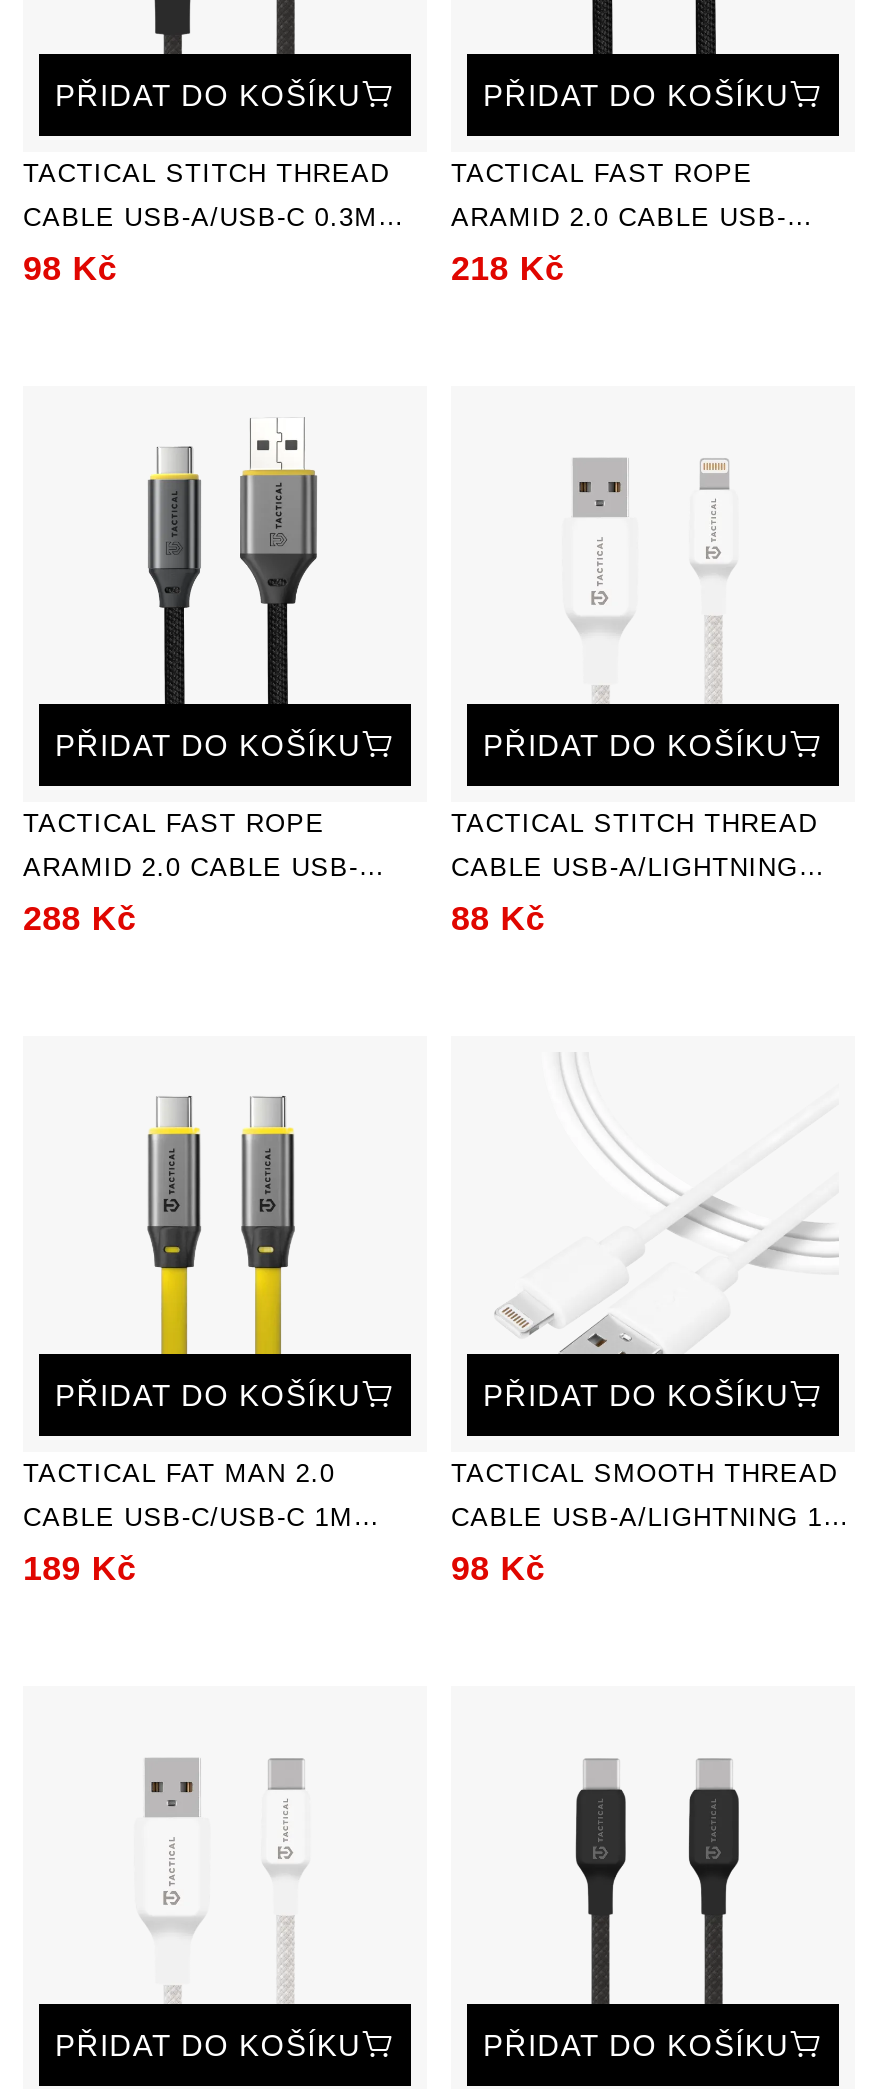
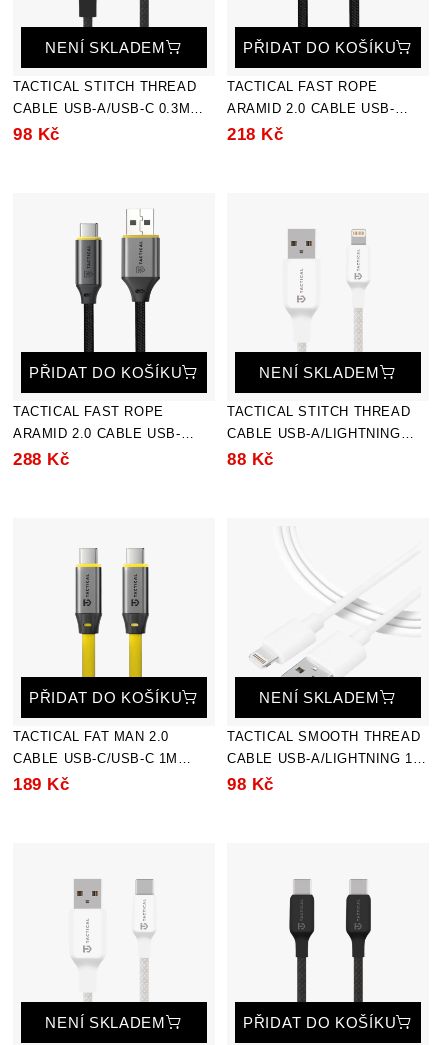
[55,77,361,111] PŘIDAT DO KOŠÍKU -> [45,39,166,56] NENÍ SKLADEM
[483,727,789,761] PŘIDAT DO KOŠÍKU -> [259,364,380,381] NENÍ SKLADEM
[483,1377,789,1411] PŘIDAT DO KOŠÍKU -> [259,689,380,706] NENÍ SKLADEM
[55,2027,361,2061] PŘIDAT DO KOŠÍKU -> [45,1014,166,1031] NENÍ SKLADEM

